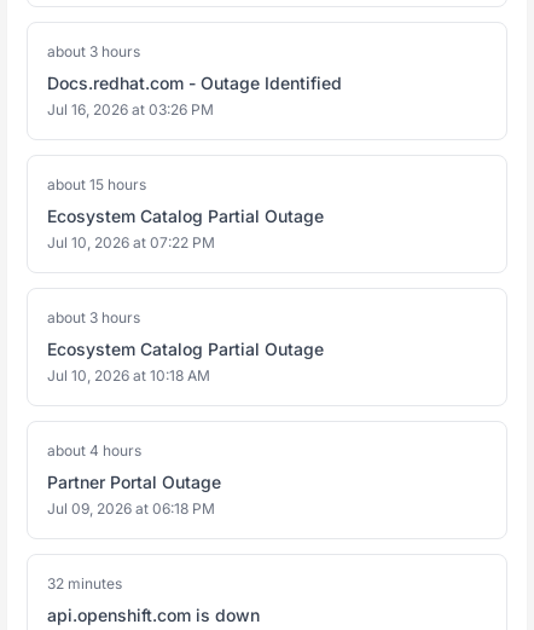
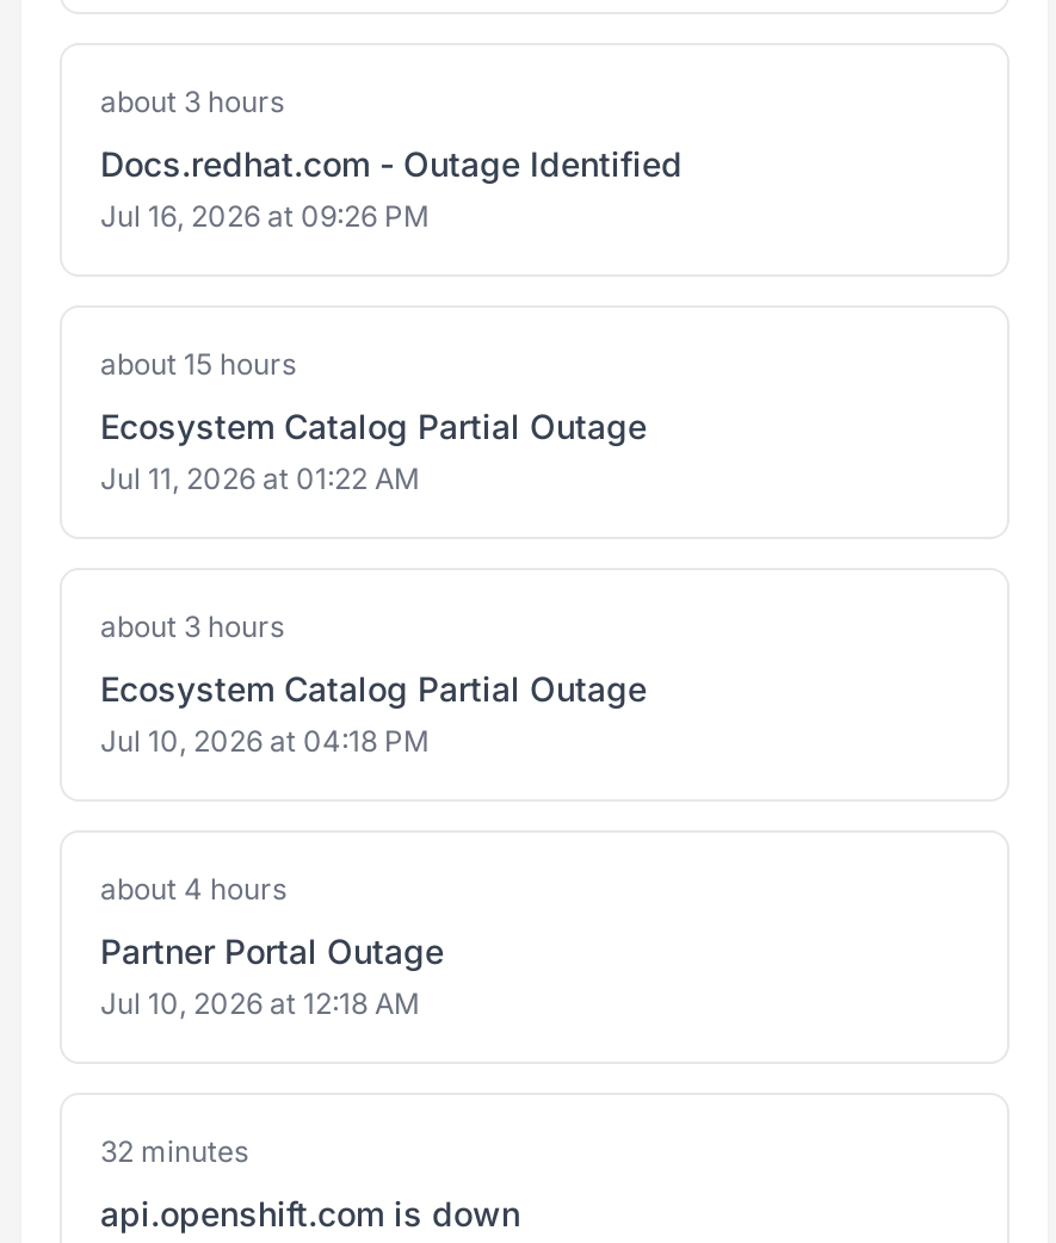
[47,100,214,119] Jul 16, 2026 at 03:26 PM -> [100,198,430,234] Jul 16, 2026 at 09:26 PM
[47,233,215,252] Jul 10, 2026 at 07:22 PM -> [100,460,420,496] Jul 11, 2026 at 01:22 AM
[47,366,210,385] Jul 10, 2026 at 10:18 AM -> [100,723,430,759] Jul 10, 2026 at 04:18 PM
[47,499,215,518] Jul 09, 2026 at 06:18 PM -> [100,985,420,1021] Jul 10, 2026 at 12:18 AM

